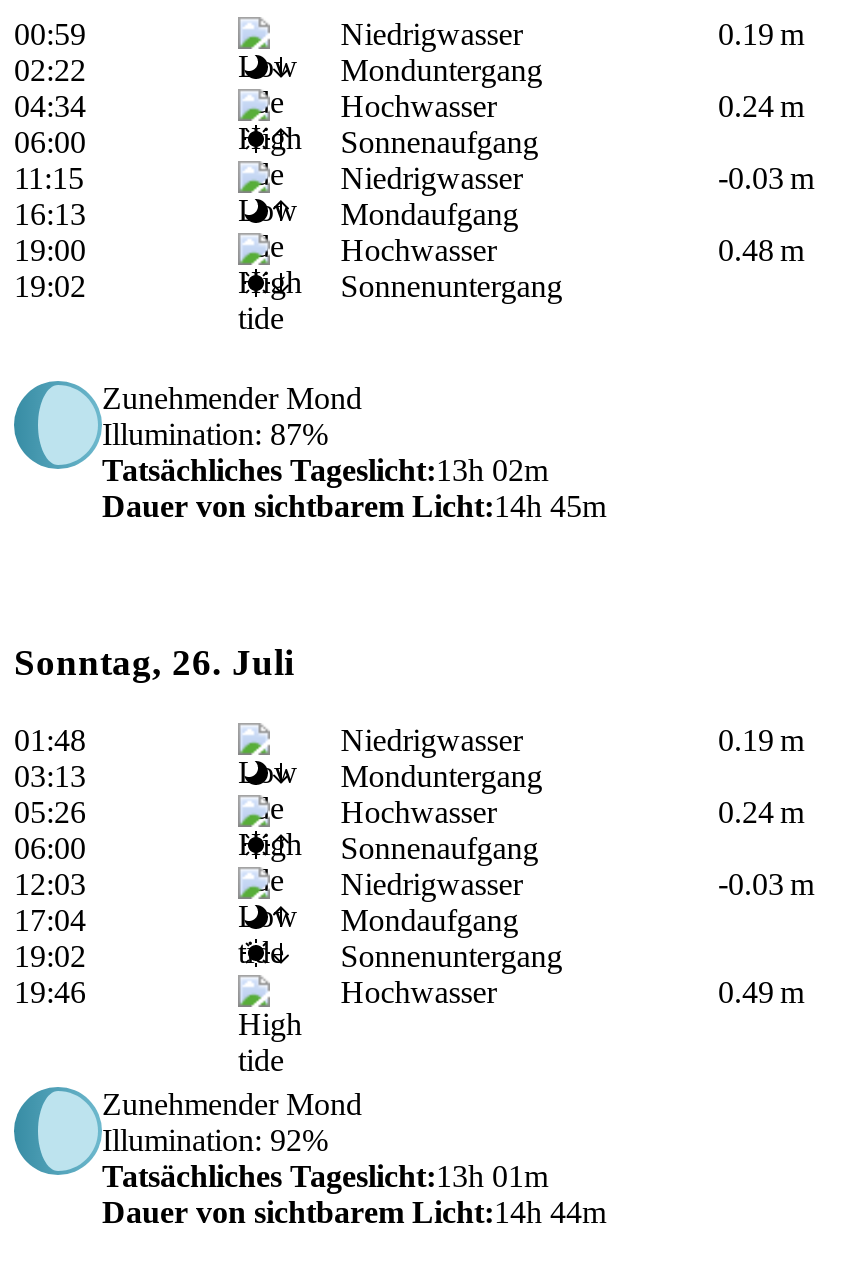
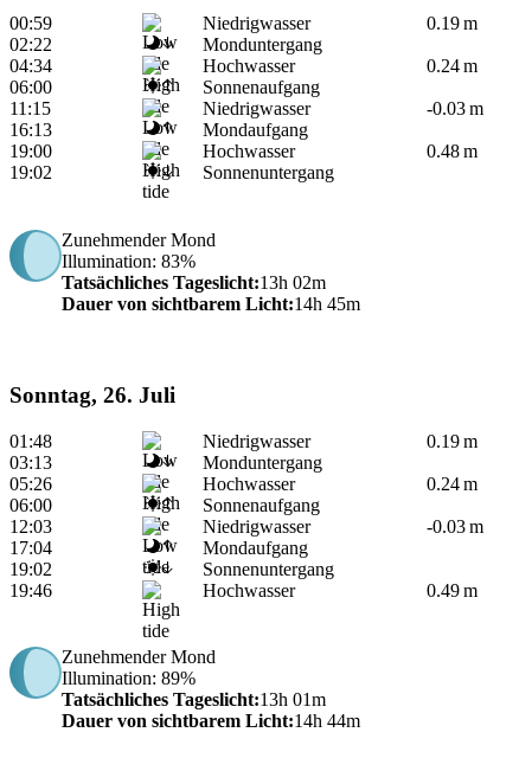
[102,417,328,451] Illumination: 87% -> [62,251,196,271] Illumination: 83%
[102,1123,328,1157] Illumination: 92% -> [62,668,196,689] Illumination: 89%

